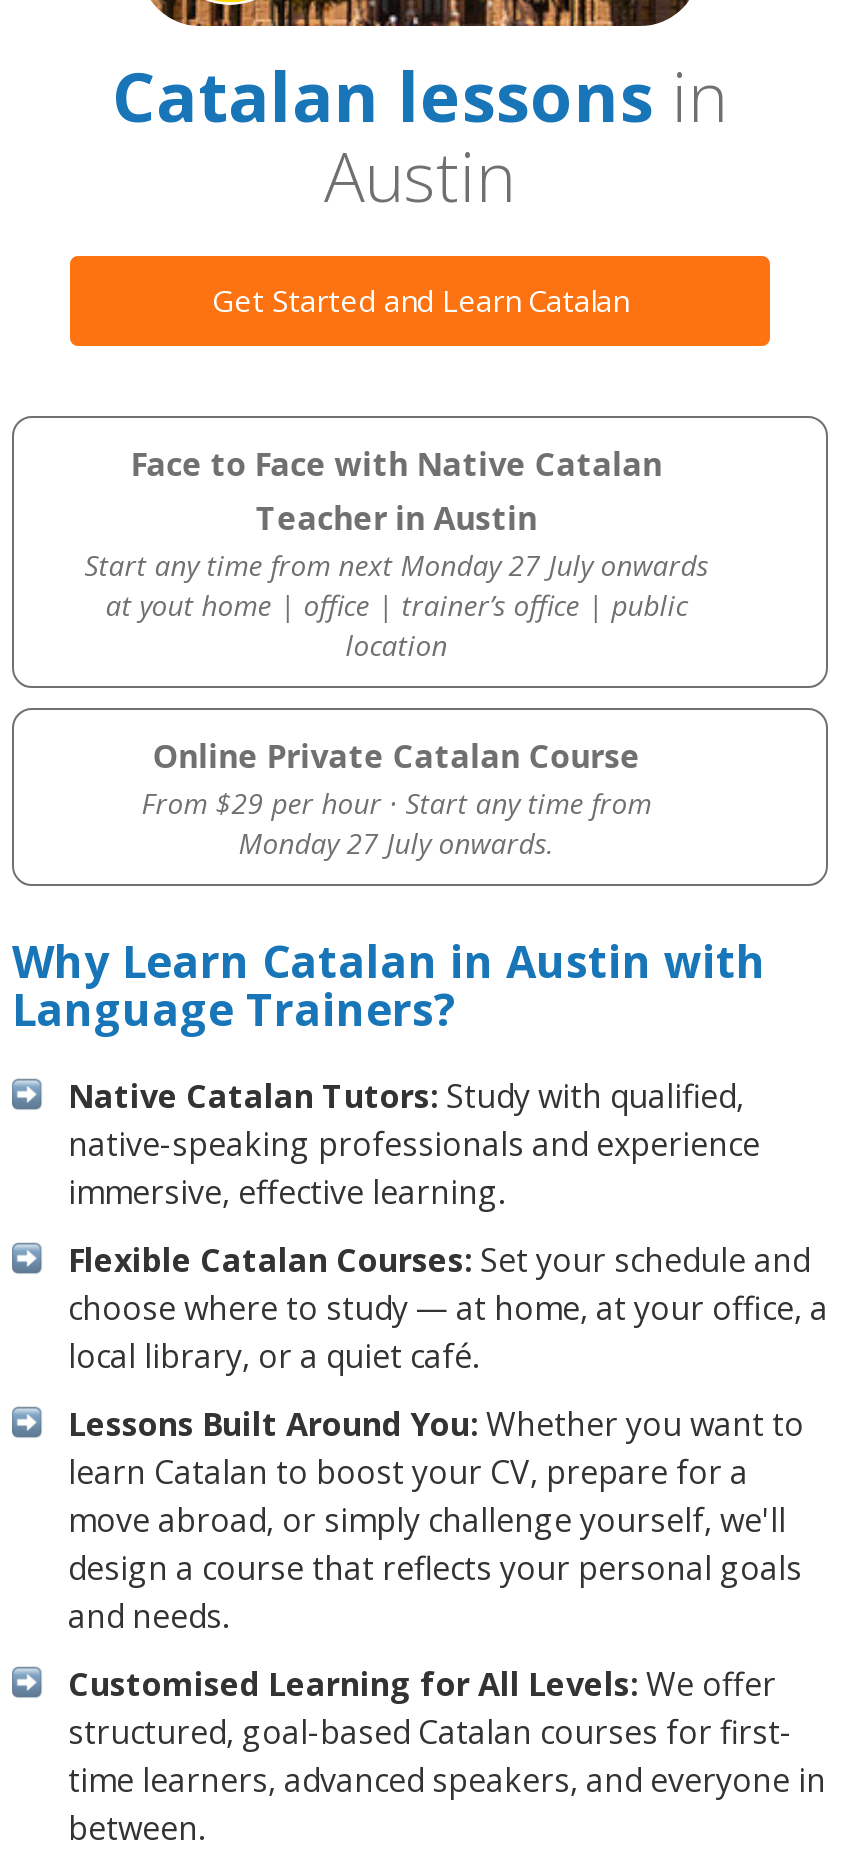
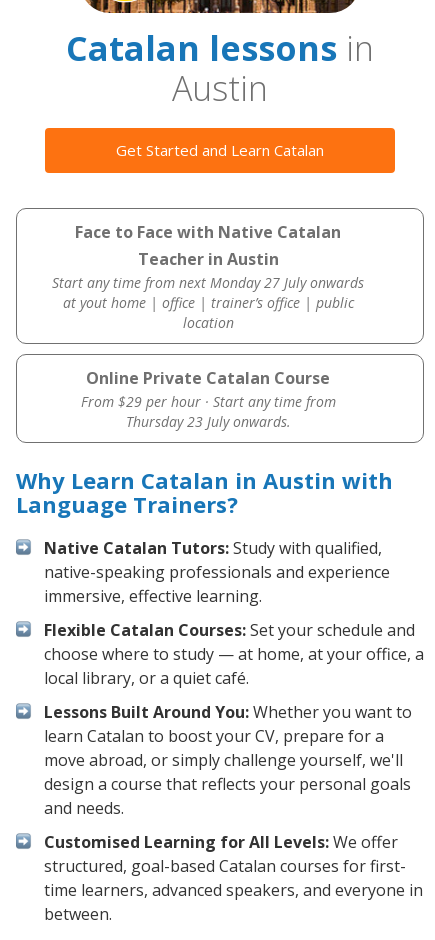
[238,824,554,862] Monday 27 July onwards. -> [126,412,291,431] Thursday 23 July onwards.

